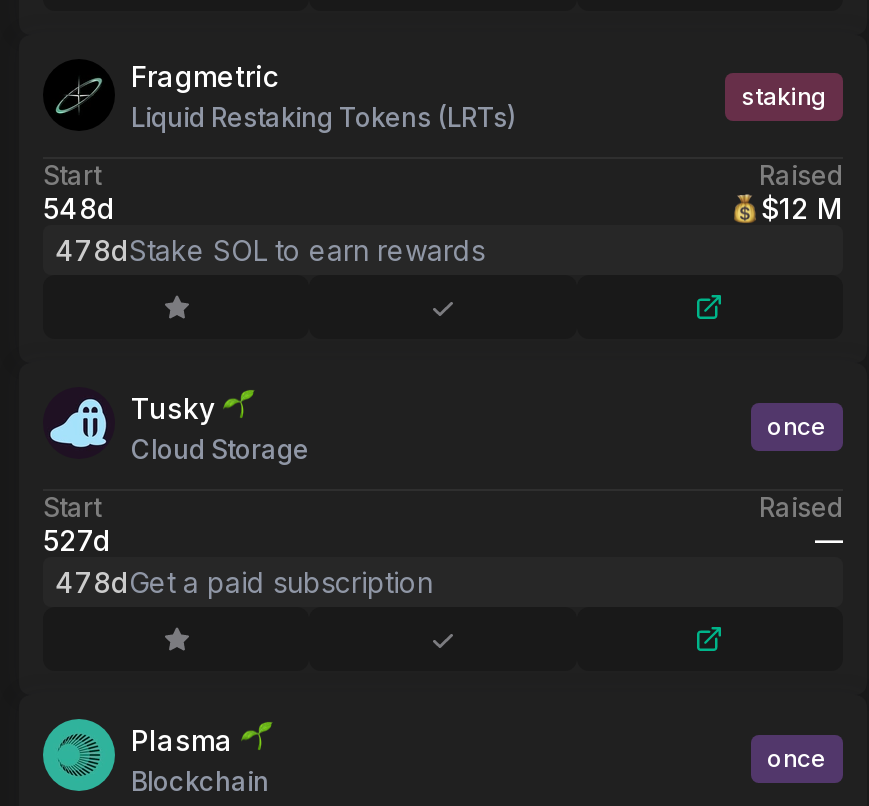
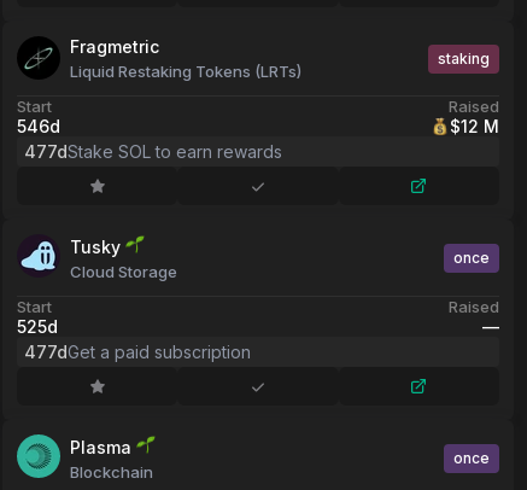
[43,191,115,225] 548d -> [17,116,60,136] 546d
[55,233,485,267] 478dStake SOL to earn rewards -> [24,141,282,162] 477dStake SOL to earn rewards
[43,523,111,557] 527d -> [17,316,58,337] 525d
[55,565,433,599] 478dGet a paid subscription -> [24,342,251,362] 477dGet a paid subscription

